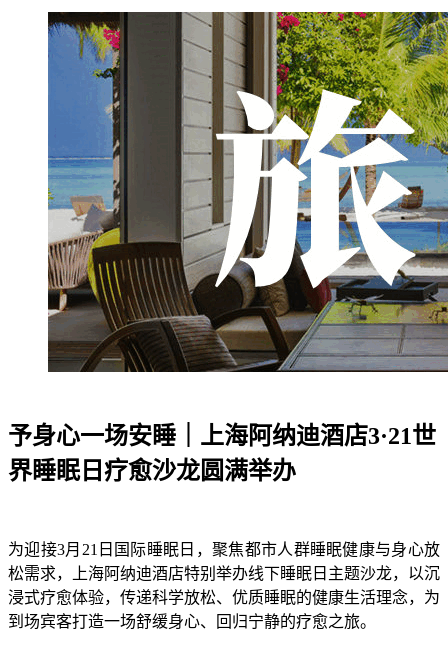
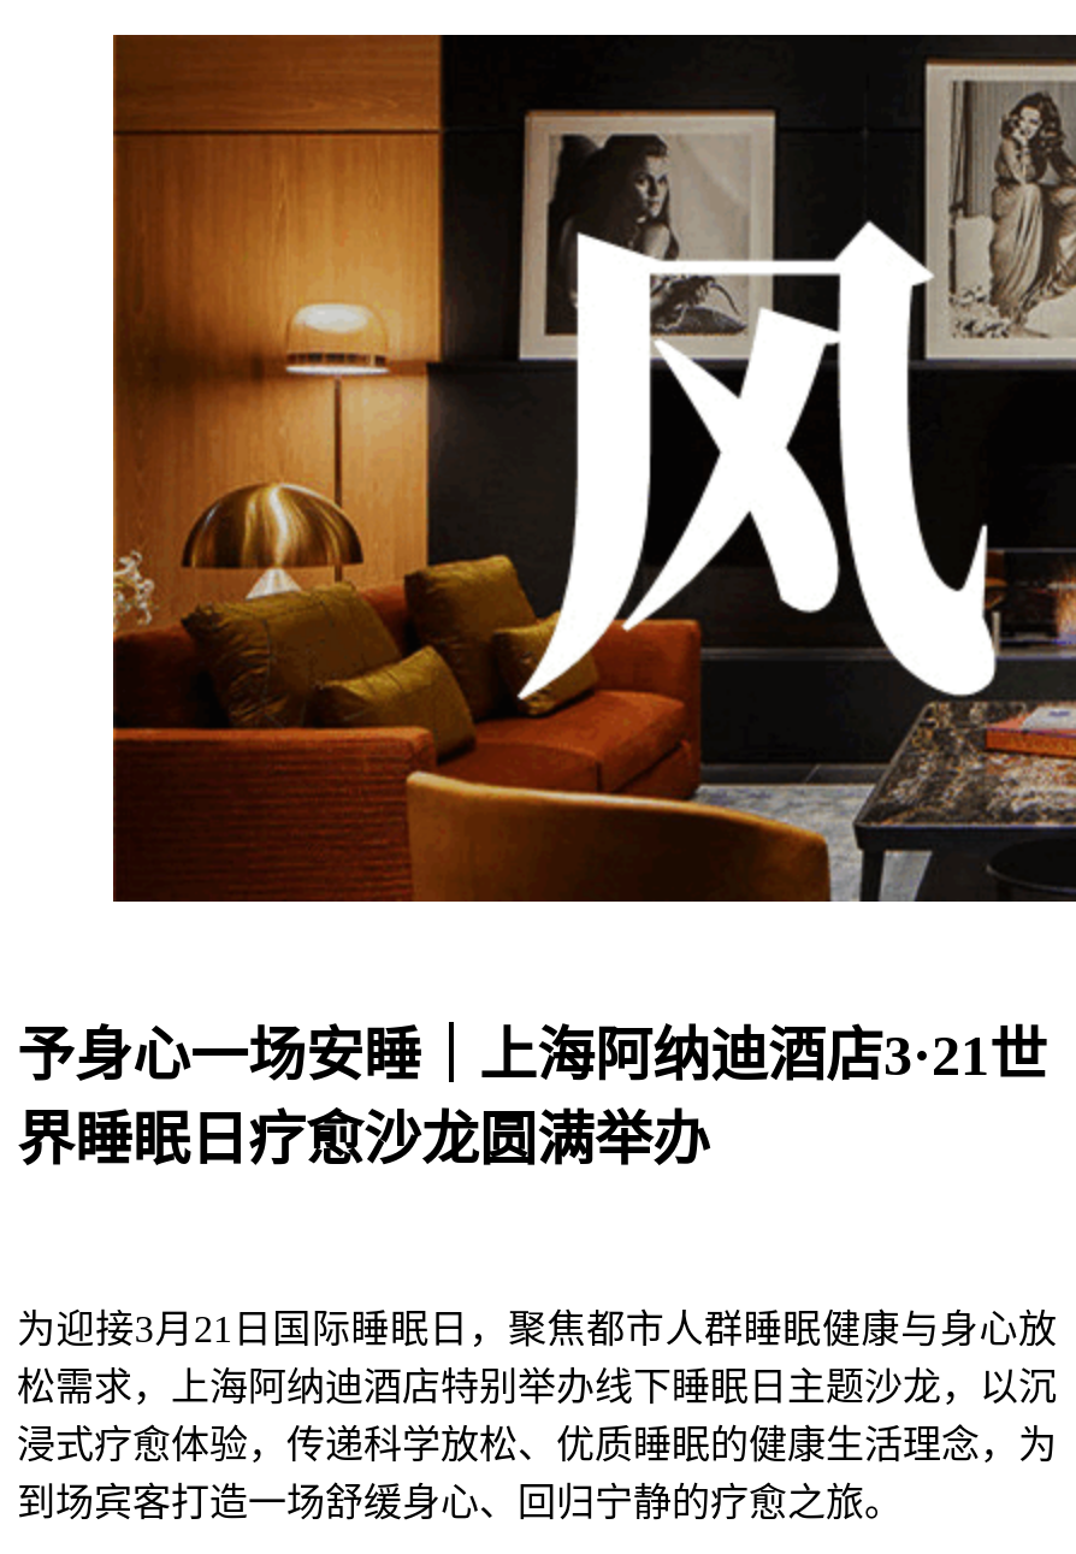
[47,11,445,372] [image] -> [111,33,1069,902] [image]

